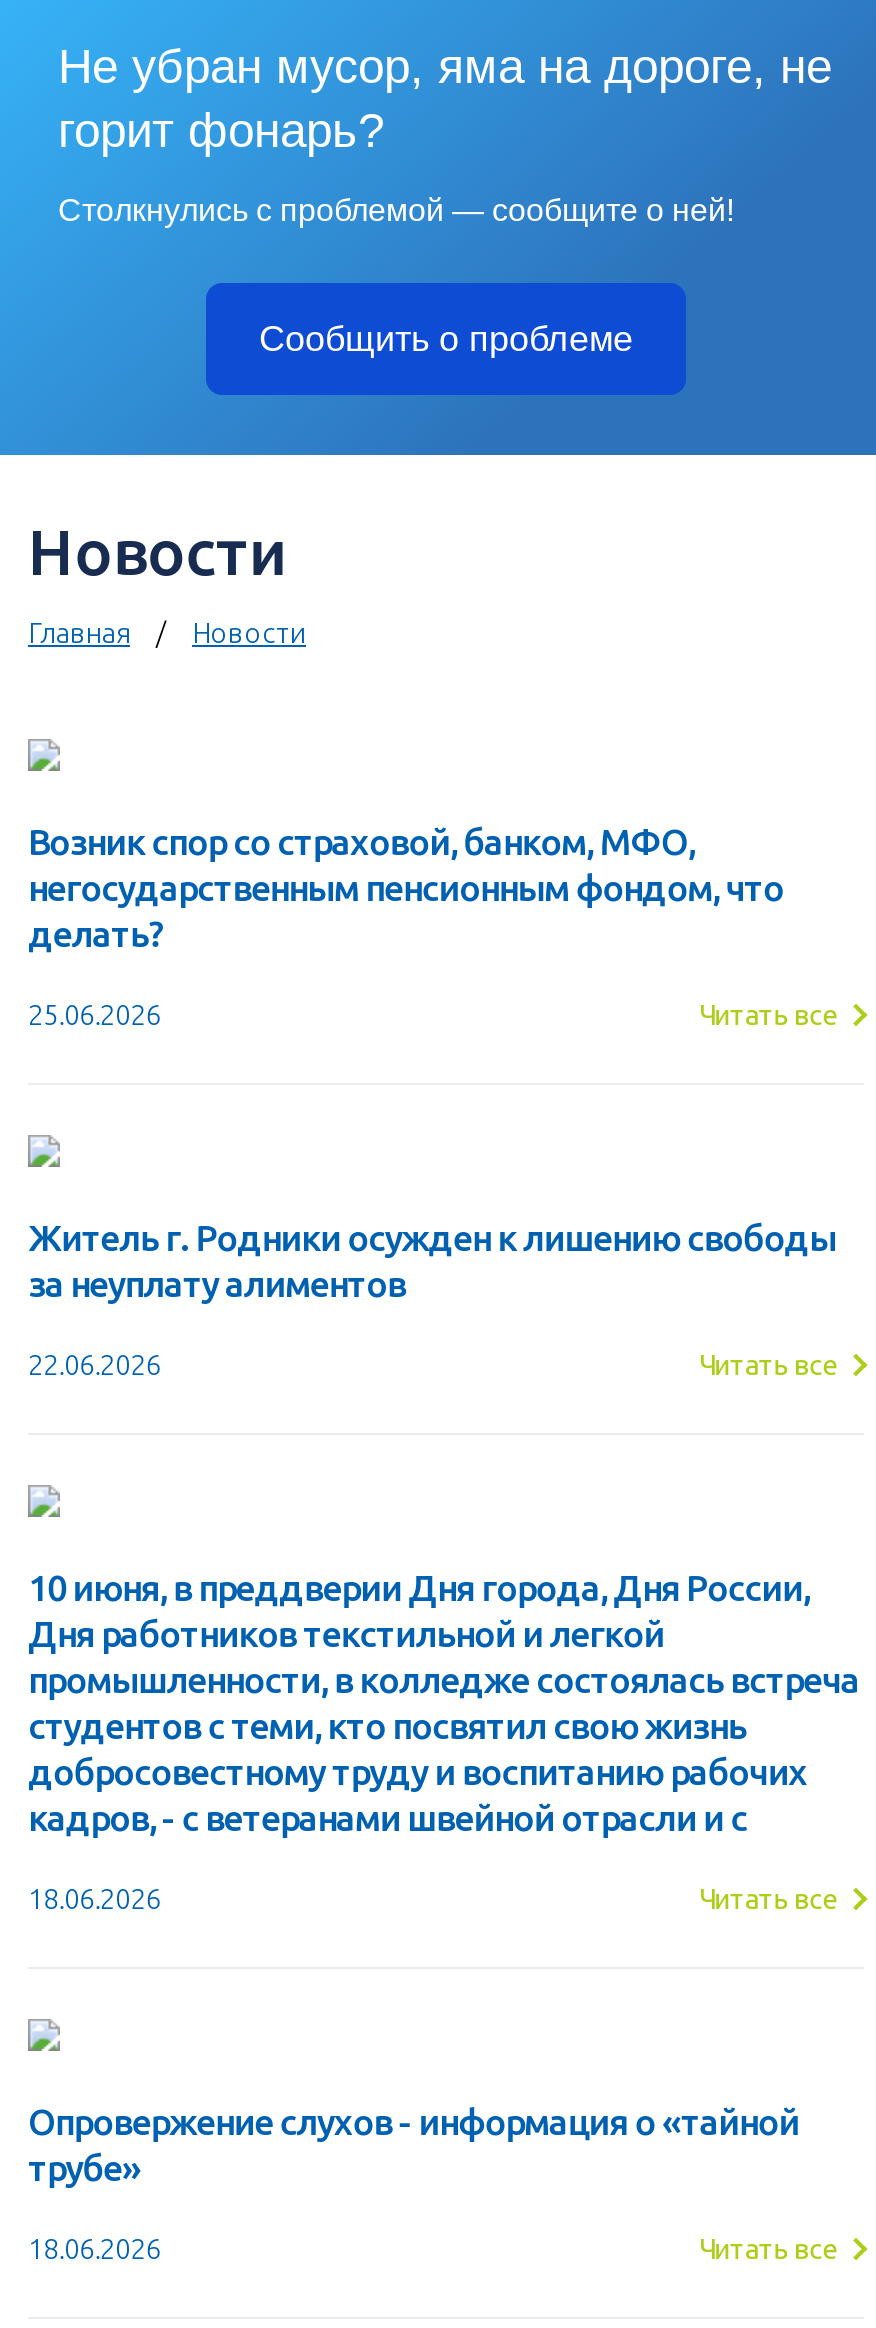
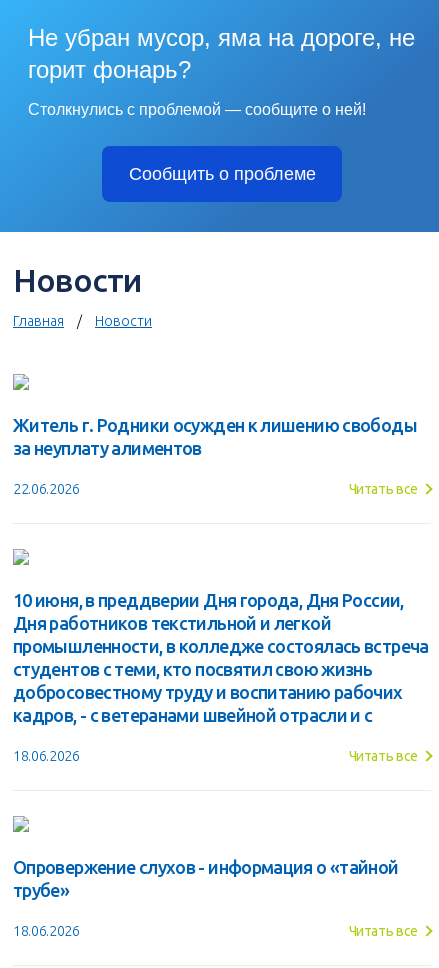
[28,822,838,1032] Возник спор со страховой, банком, МФО, | негосударственным пенсионным фондом, что | делать? | 25.06.2026 | Читать все -> none

